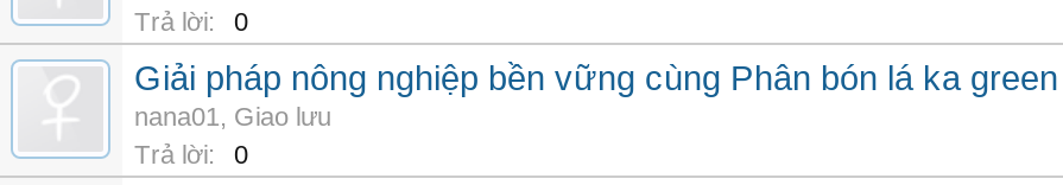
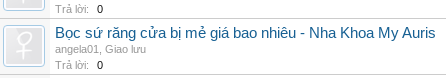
[134,59,1058,130] Giải pháp nông nghiệp bền vững cùng Phân bón lá ka green | nana01, Giao lưu -> [55,25,436,55] Bọc sứ răng cửa bị mẻ giá bao nhiêu - Nha Khoa My Auris | angela01, Giao lưu

